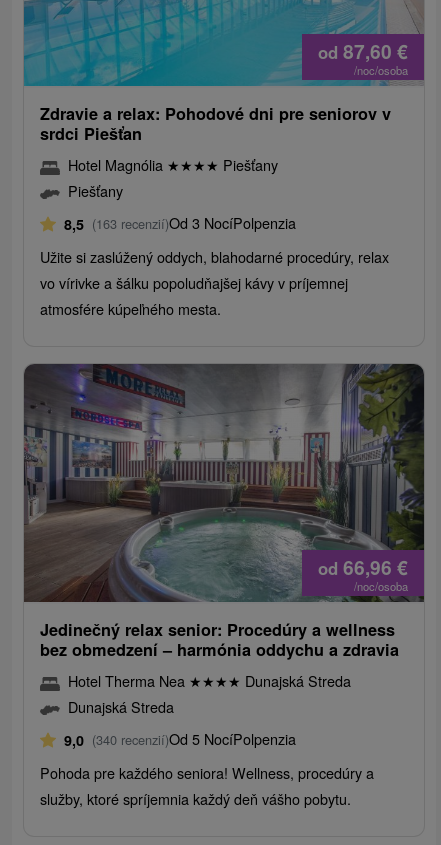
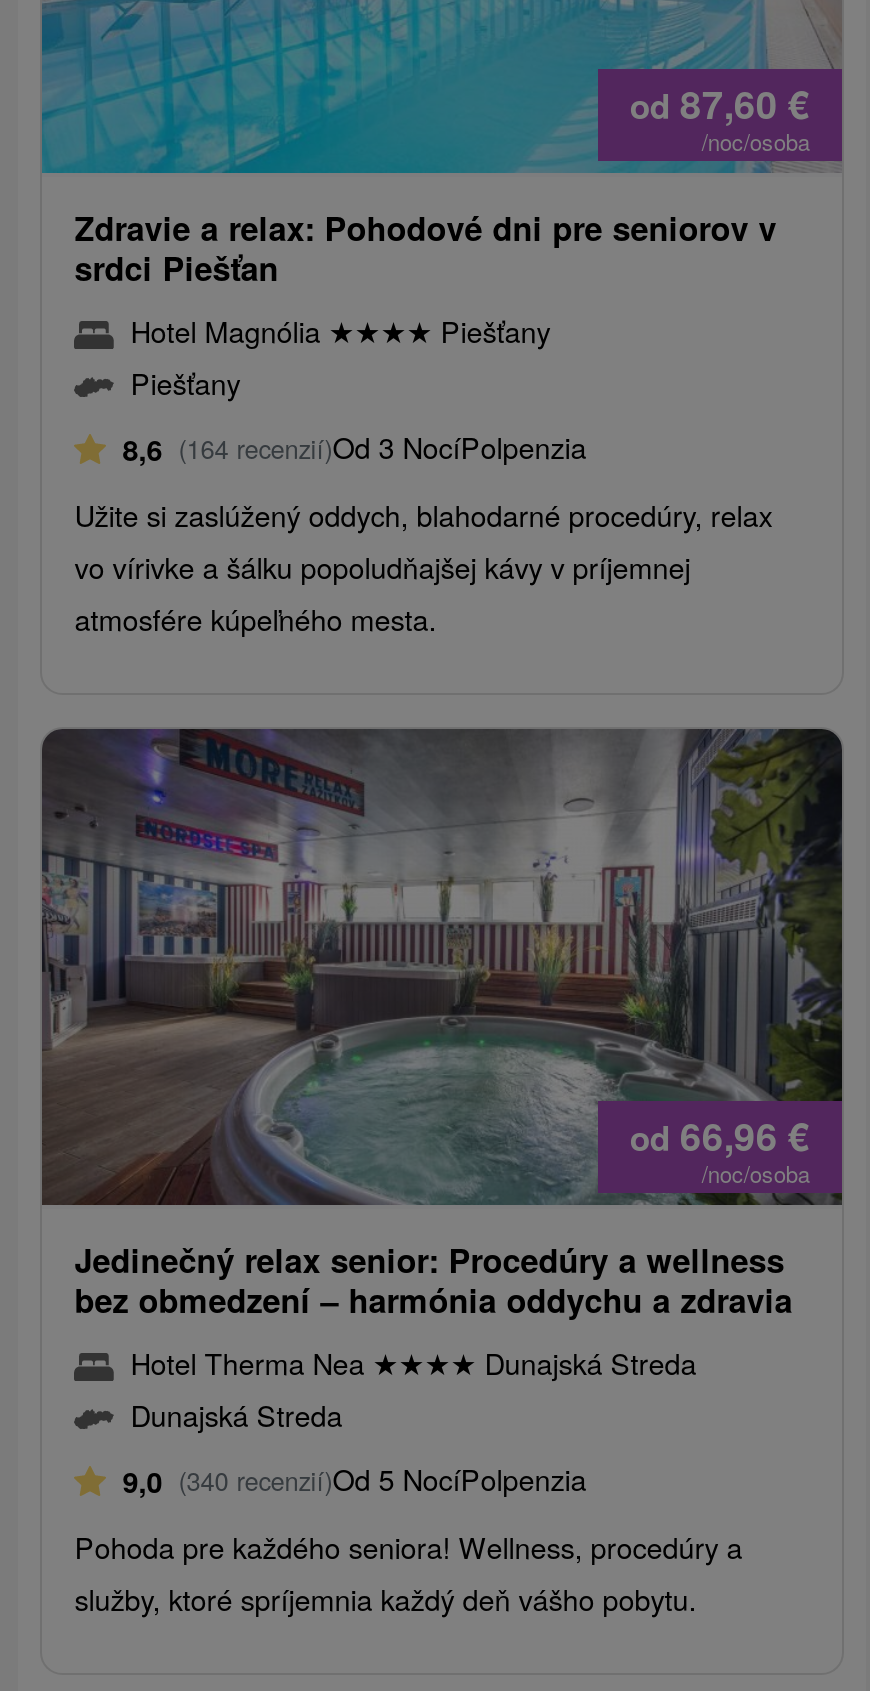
[64,212,296,234] 8,5 (163 recenzií)Od 3 NocíPolpenzia -> [122,425,586,469] 8,6 (164 recenzií)Od 3 NocíPolpenzia

